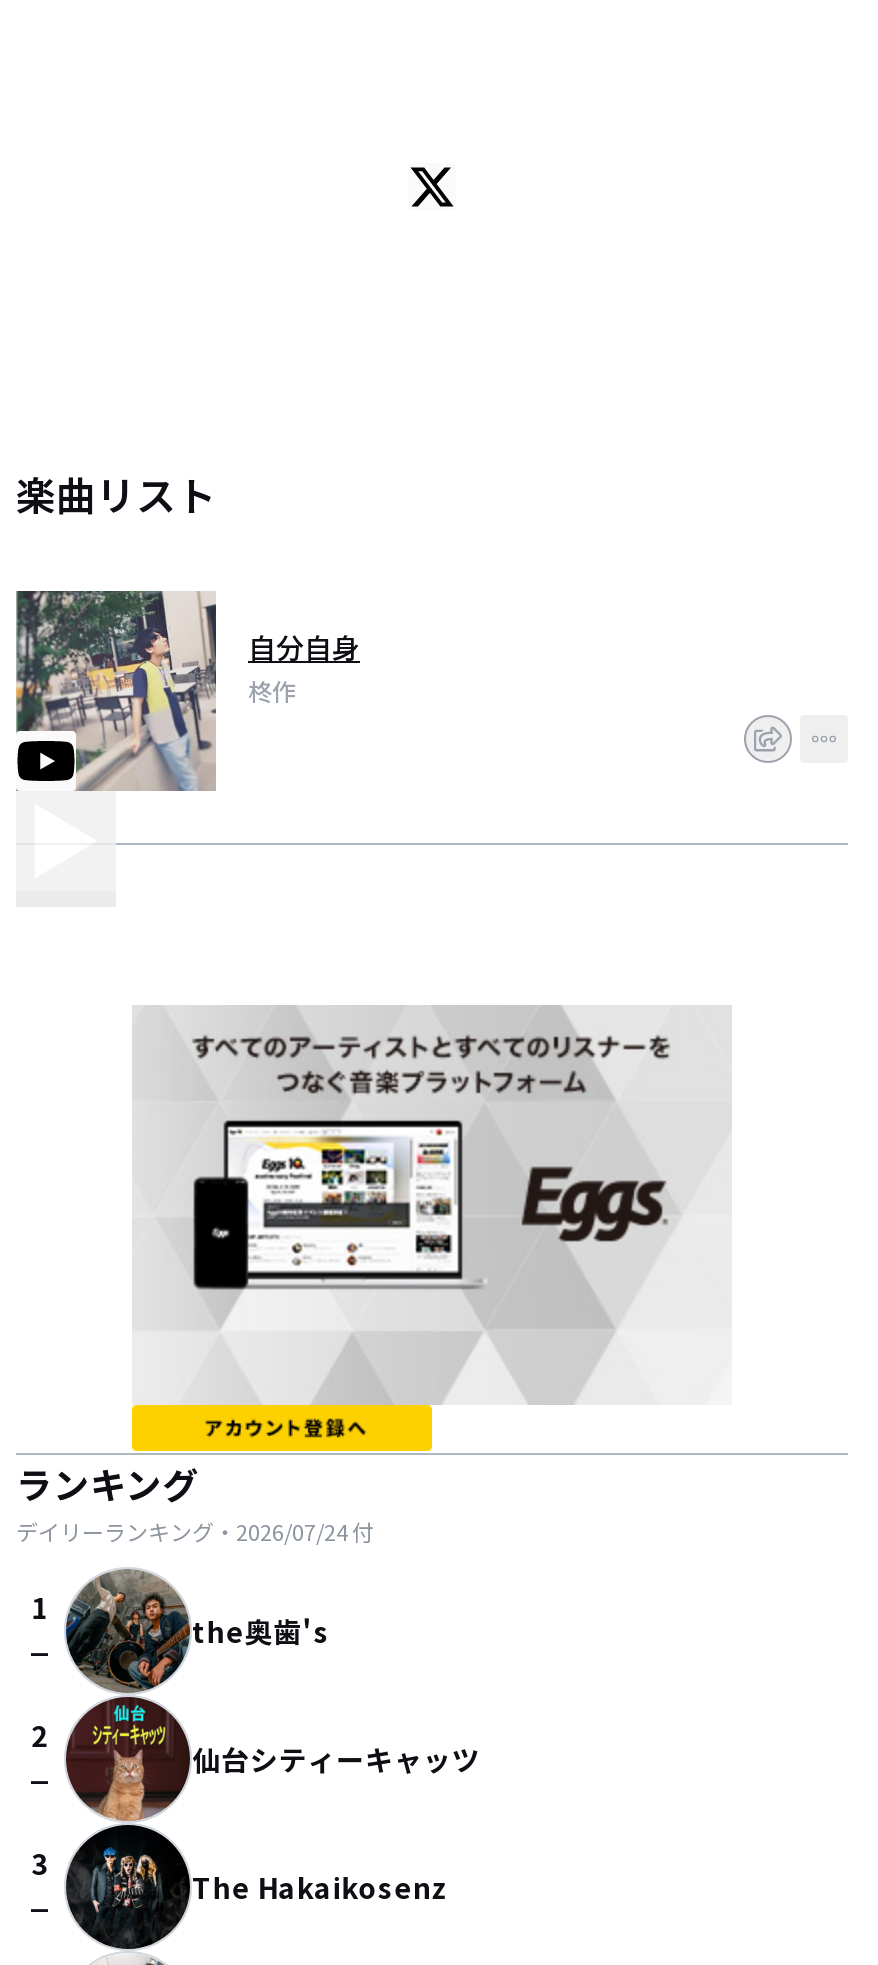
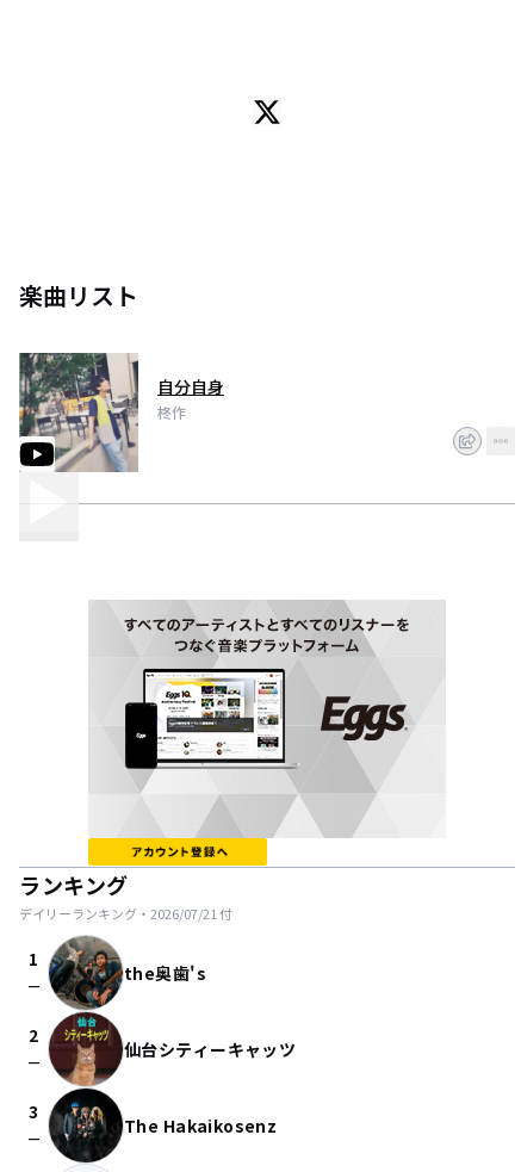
[16,1515,374,1547] デイリーランキング・2026/07/24付 -> [19,904,232,923] デイリーランキング・2026/07/21付

